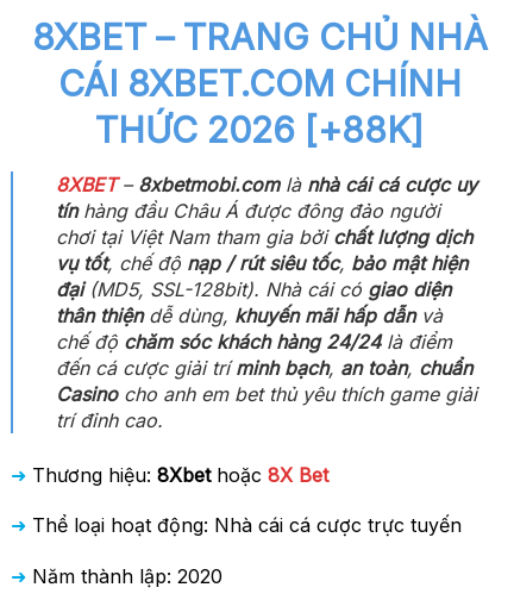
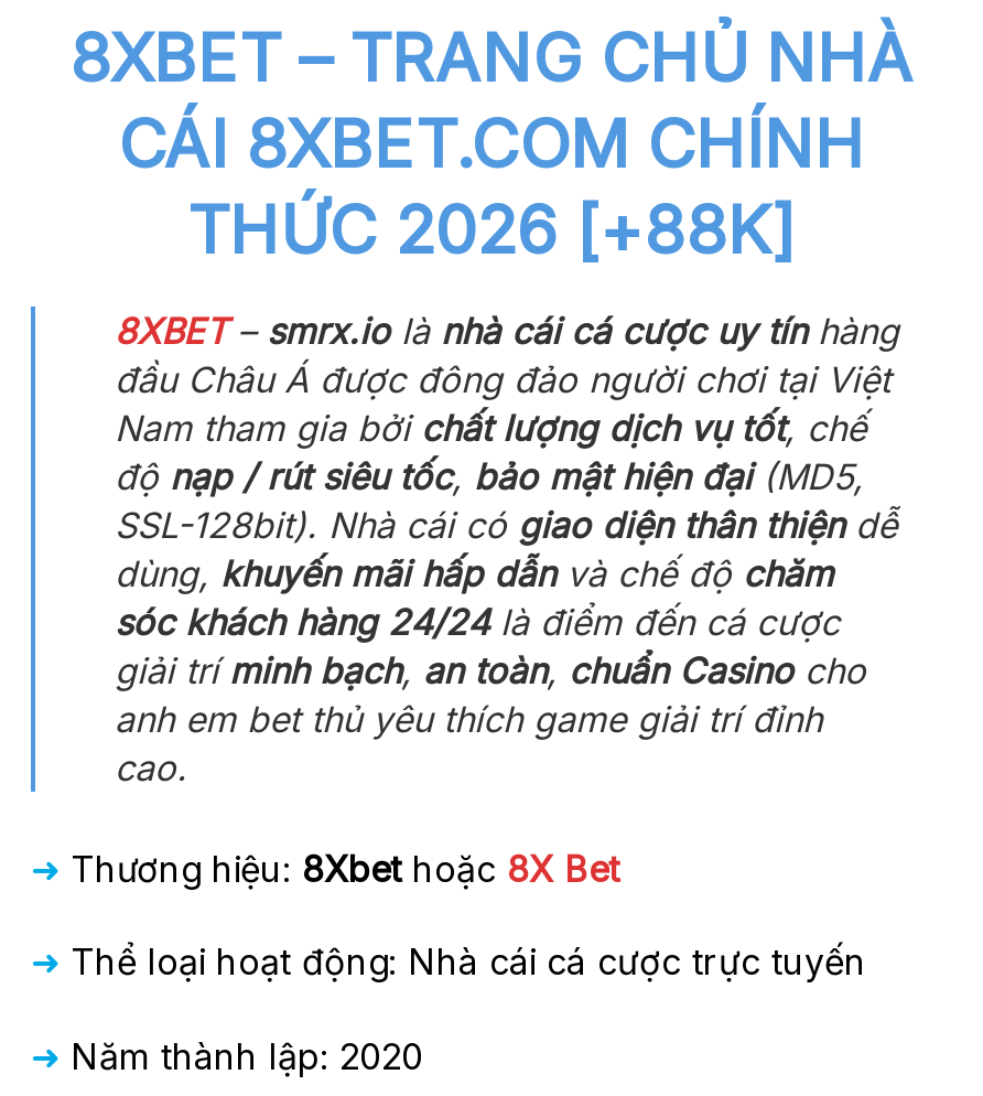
[56,172,477,432] 8XBET– 8xbetmobi.com là nhà cái cá cược uy | tín hàng đầu Châu Á được đông đảo người | chơi tại Việt Nam tham gia bởi chất lượng dịch | vụ tốt, chế độ nạp / rút siêu tốc, bảo mật hiện | đại (MD5, SSL-128bit). Nhà cái có giao diện | thân thiện dễ dùng, khuyến mãi hấp dẫn và | chế độ chăm sóc khách hàng 24/24 là điểm | đến cá cược giải tríminh bạch, an toàn, chuẩn | Casino cho anh em bet thủ yêu thích game giải | trí đỉnh cao. -> [115,308,899,788] 8XBET– smrx.io là nhà cái cá cược uy tín hàng | đầu Châu Á được đông đảo người chơi tại Việt | Nam tham gia bởi chất lượng dịch vụ tốt, chế | độ nạp / rút siêu tốc, bảo mật hiện đại (MD5, | SSL-128bit). Nhà cái có giao diện thân thiện dễ | dùng, khuyến mãi hấp dẫn và chế độ chăm | sóc khách hàng 24/24 là điểm đến cá cược | giải trí minh bạch, an toàn, chuẩn Casino cho | anh em bet thủ yêu thích game giải trí đỉnh | cao.

